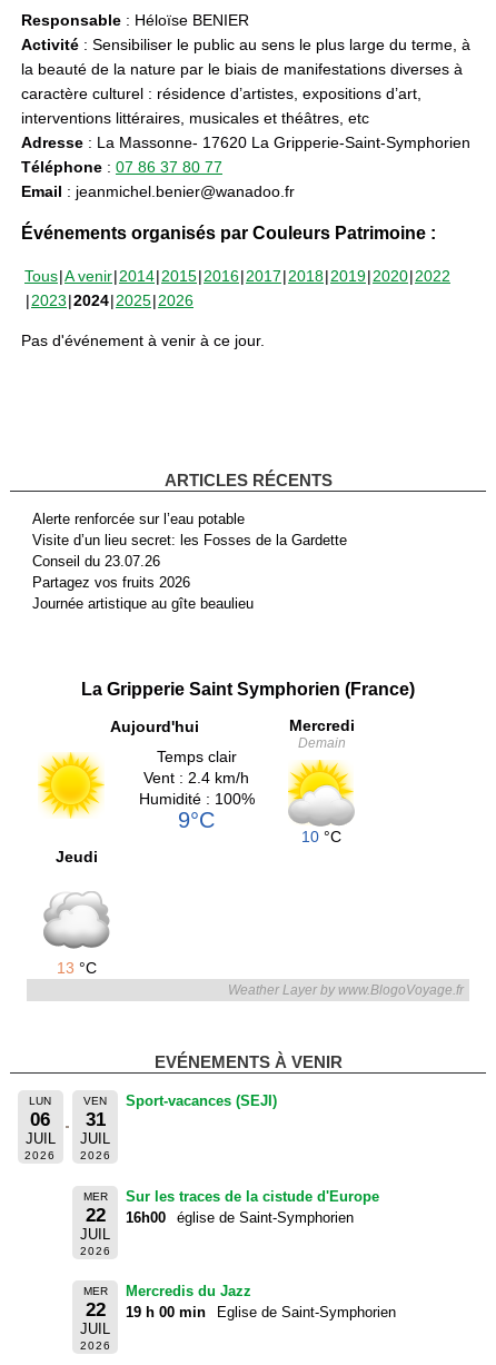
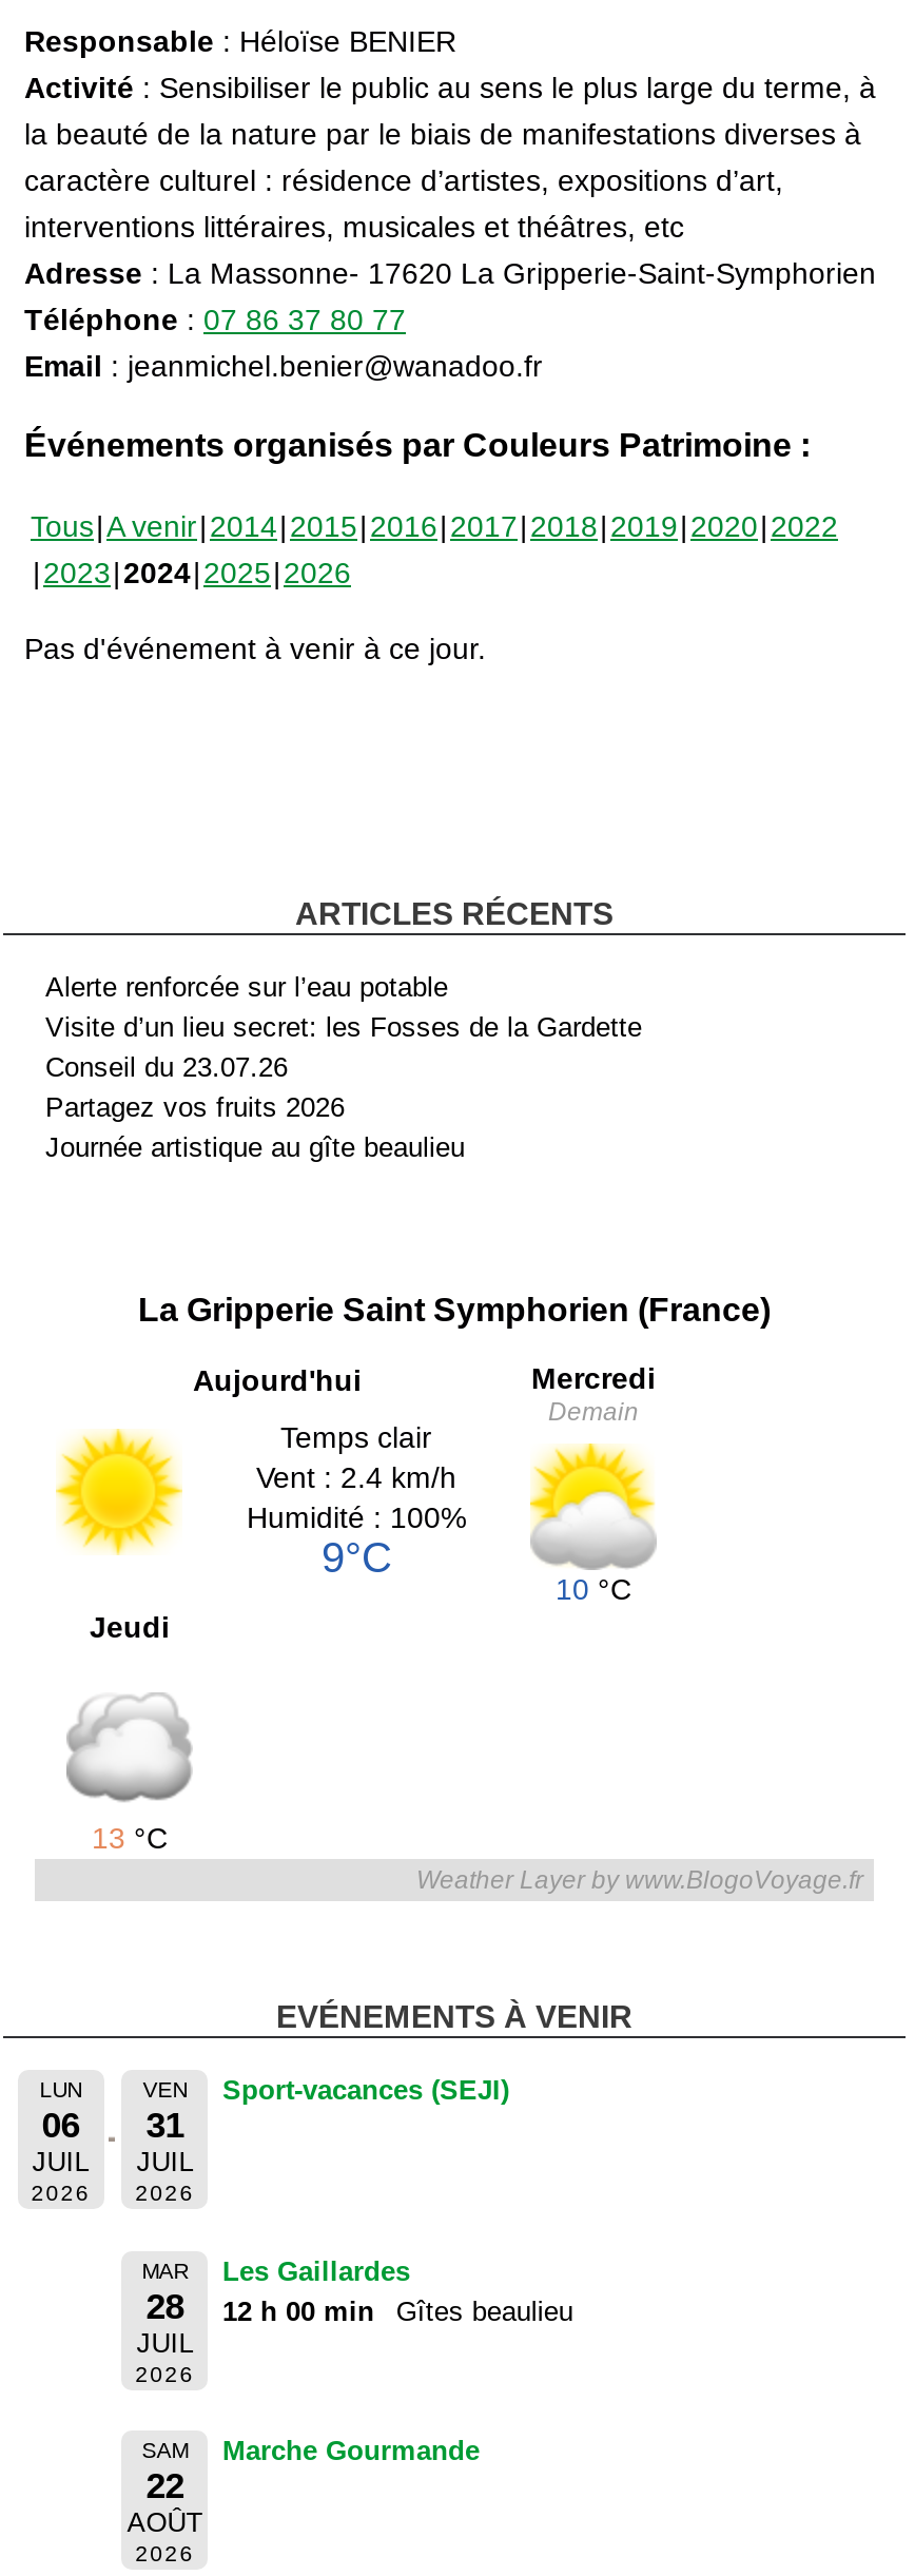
[83,1190,108,1226] MER | 22 -> [142,2259,188,2327] MAR | 28
[126,1188,379,1226] Sur les traces de la cistude d'Europe | 16h00 | église de Saint-Symphorien -> [222,2255,573,2327] Les Gaillardes | 12 h 00 min | Gîtes beaulieu
[83,1285,108,1298] MER -> [142,2440,188,2463] SAM
[126,1283,396,1321] Mercredis du Jazz | 19 h 00 min | Eglise de Saint-Symphorien -> [222,2436,480,2467] Marche Gourmande
[80,1321,110,1337] JUIL -> [127,2507,203,2538] AOÛT

